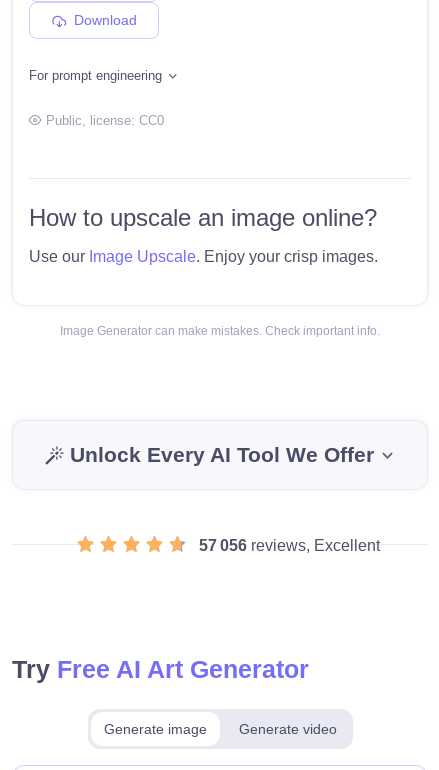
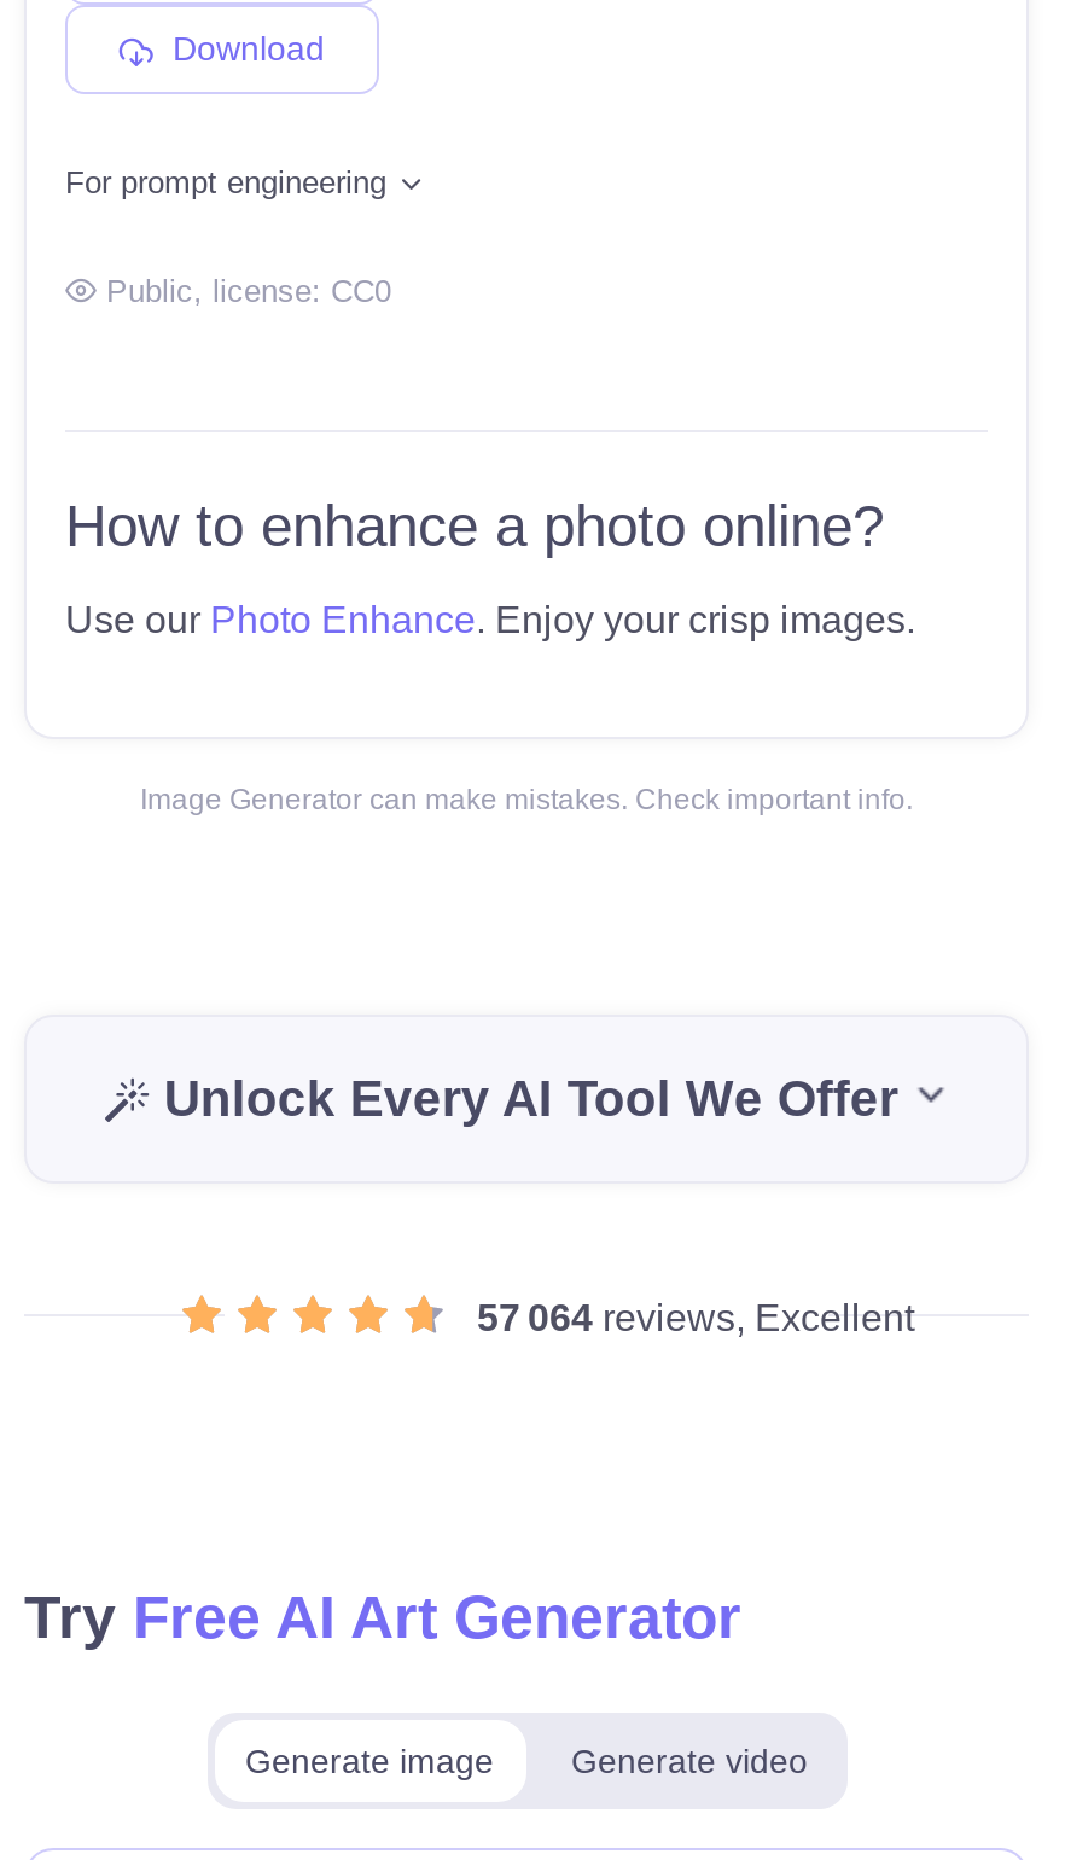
[29,204,377,231] How to upscale an image online? -> [65,493,884,558] How to enhance a photo online?
[29,248,378,265] Use our Image Upscale. Enjoy your crisp images. -> [65,599,915,640] Use our Photo Enhance. Enjoy your crisp images.
[199,537,380,554] 57 056 reviews, Excellent -> [477,1297,914,1338] 57 064 reviews, Excellent

